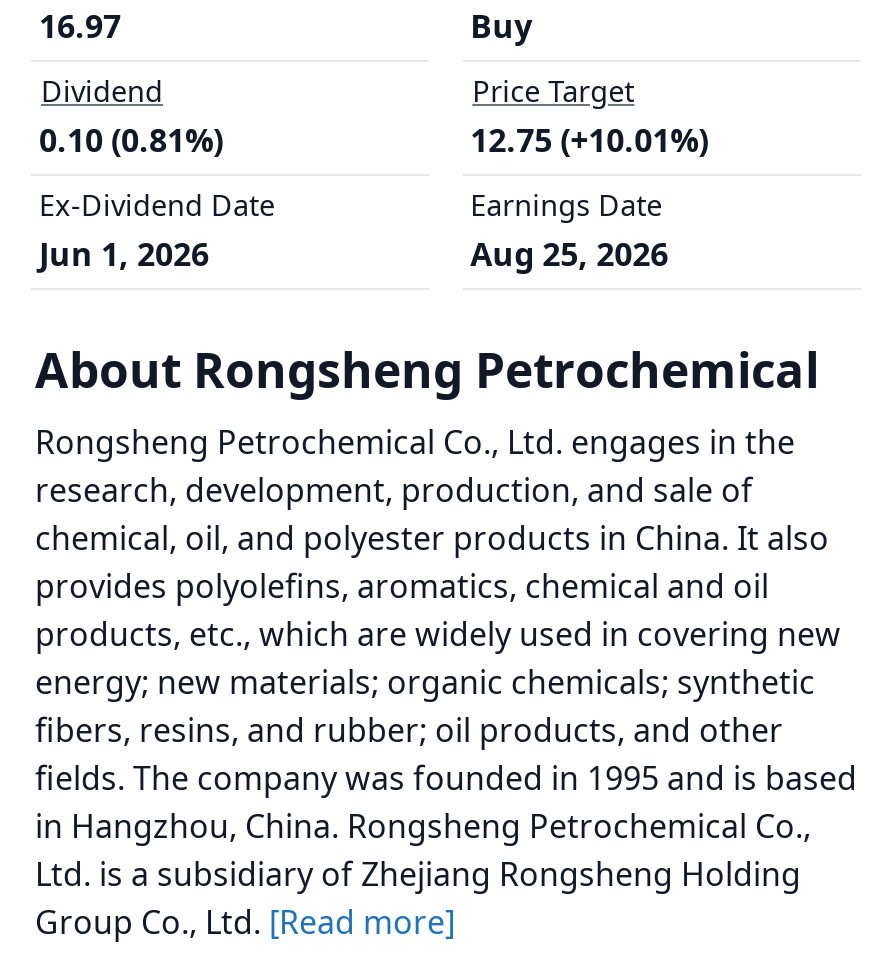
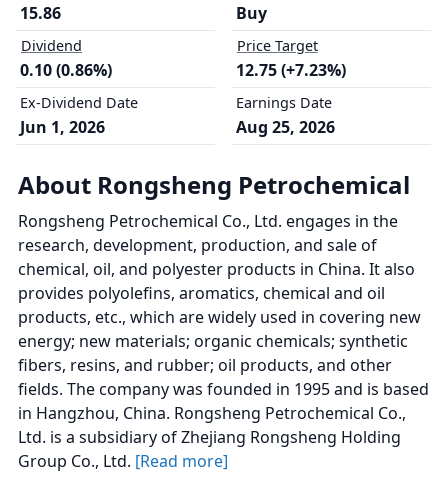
[39,4,121,48] 16.97 -> [20,2,61,24] 15.86
[39,118,223,162] 0.10 (0.81%) -> [20,59,112,81] 0.10 (0.86%)
[470,118,708,162] 12.75 (+10.01%) -> [236,59,346,81] 12.75 (+7.23%)

